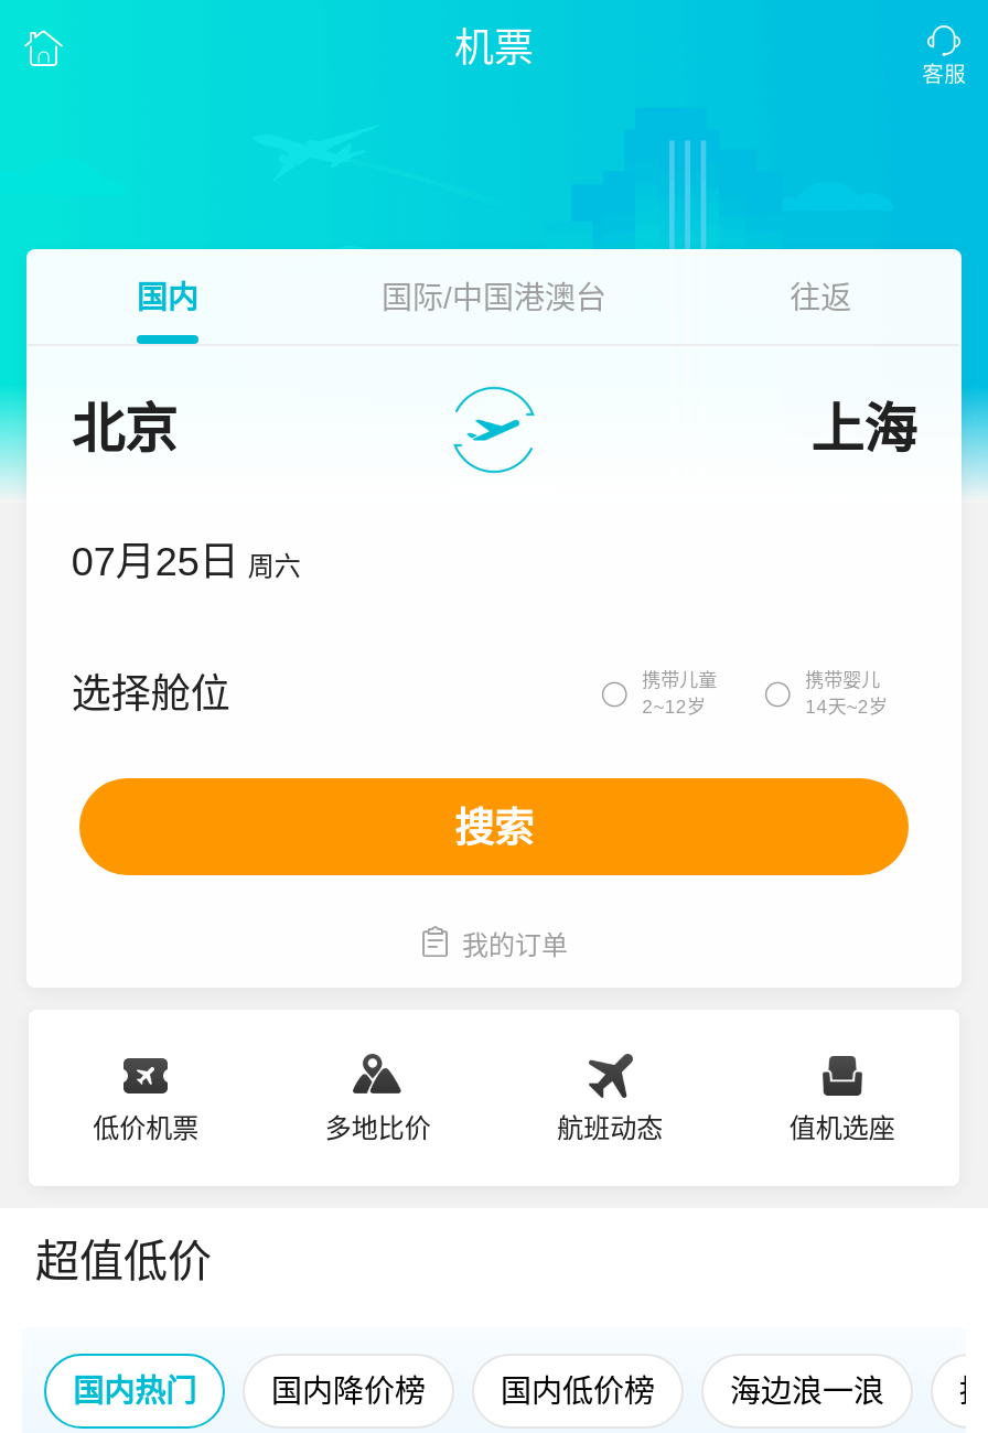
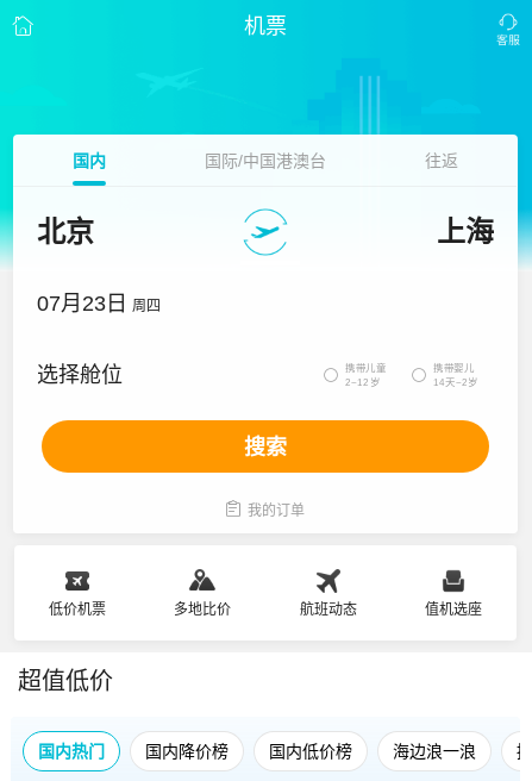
[71,540,301,584] 07月25日 周六 -> [37,292,161,315] 07月23日 周四

